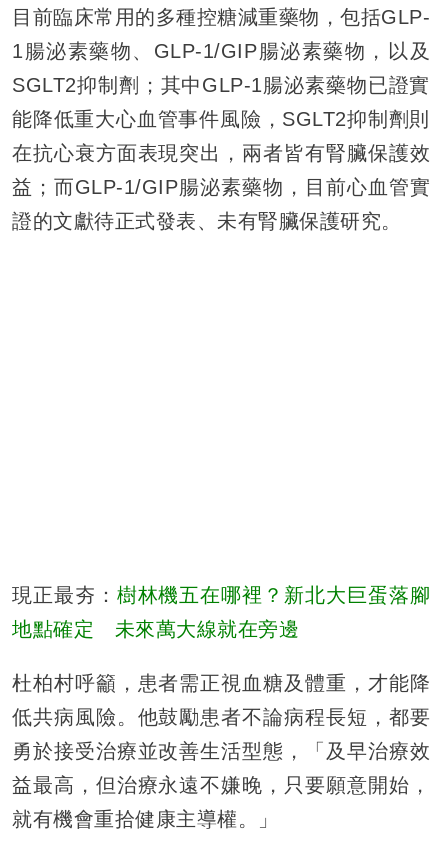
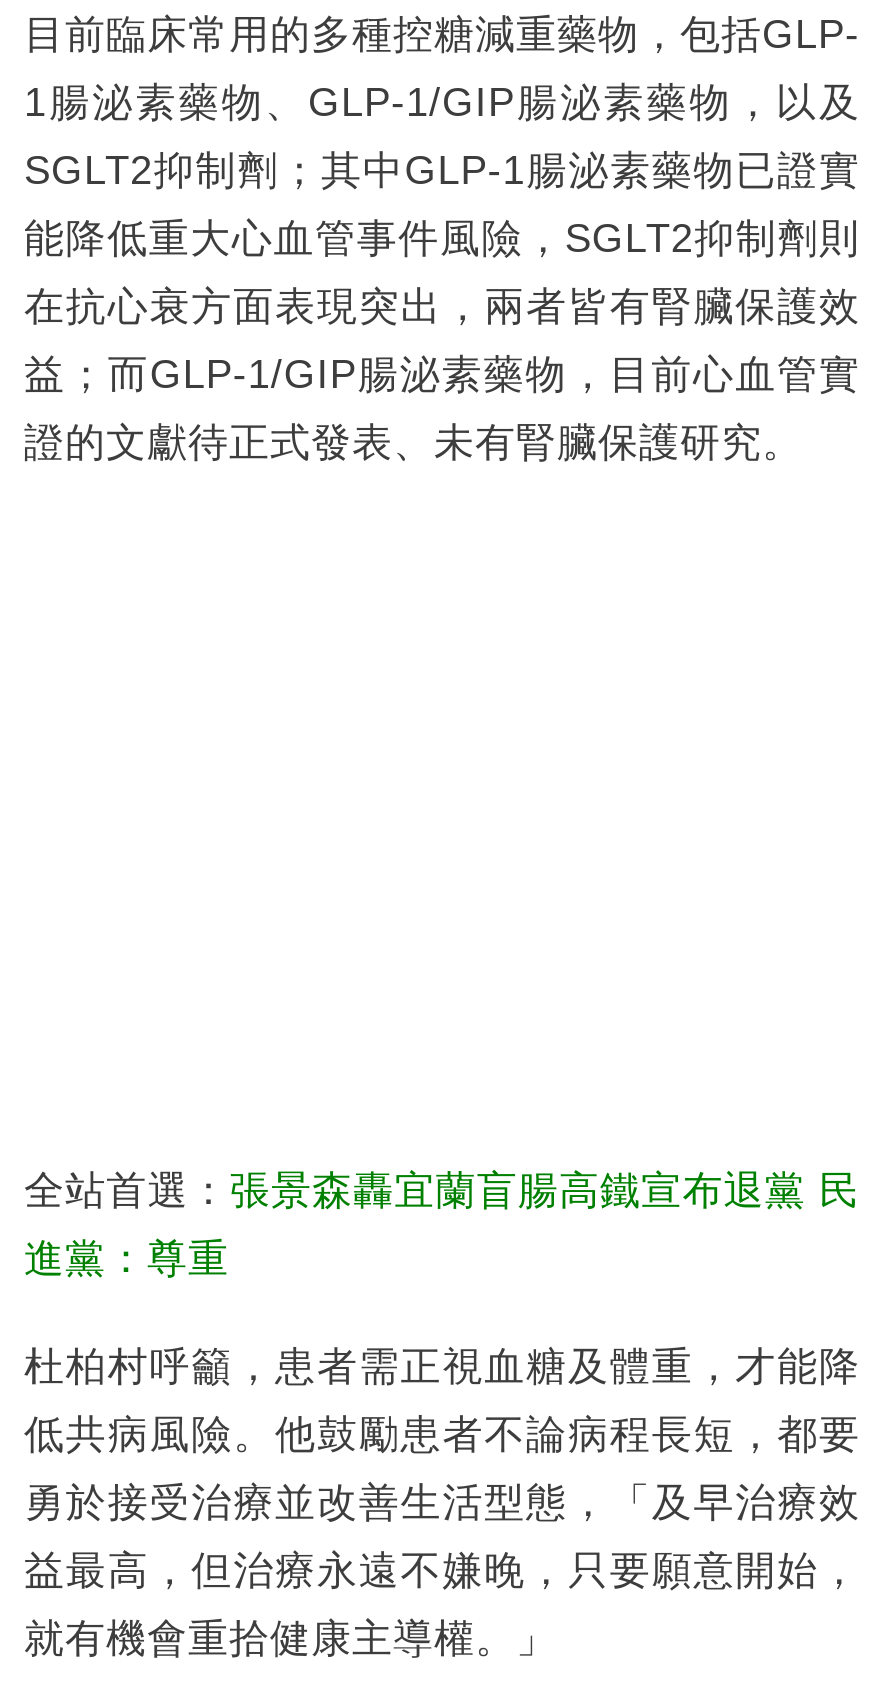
[12,584,430,606] 現正最夯：樹林機五在哪裡？新北大巨蛋落腳 -> [24,1167,860,1211] 全站首選：張景森轟宜蘭盲腸高鐵宣布退黨 民
[12,618,299,640] 地點確定 未來萬大線就在旁邊 -> [24,1235,229,1279] 進黨：尊重

